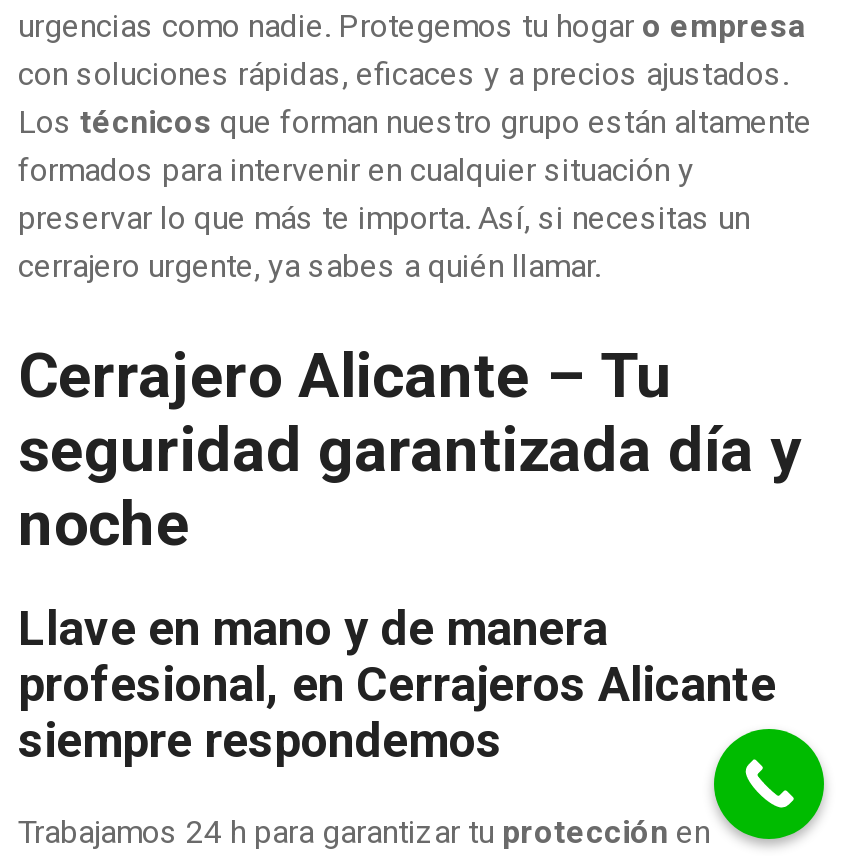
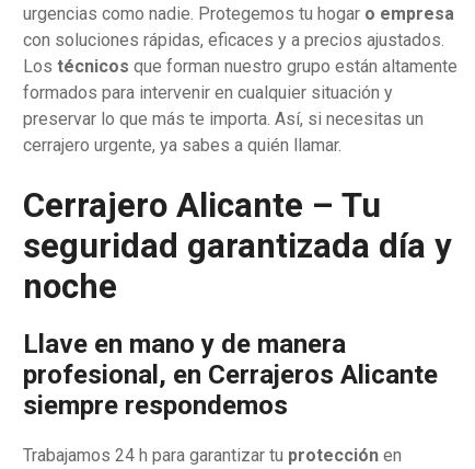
[710,726,828,846] [image] -> none

